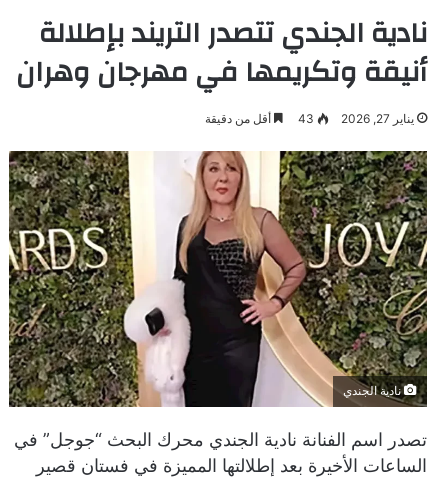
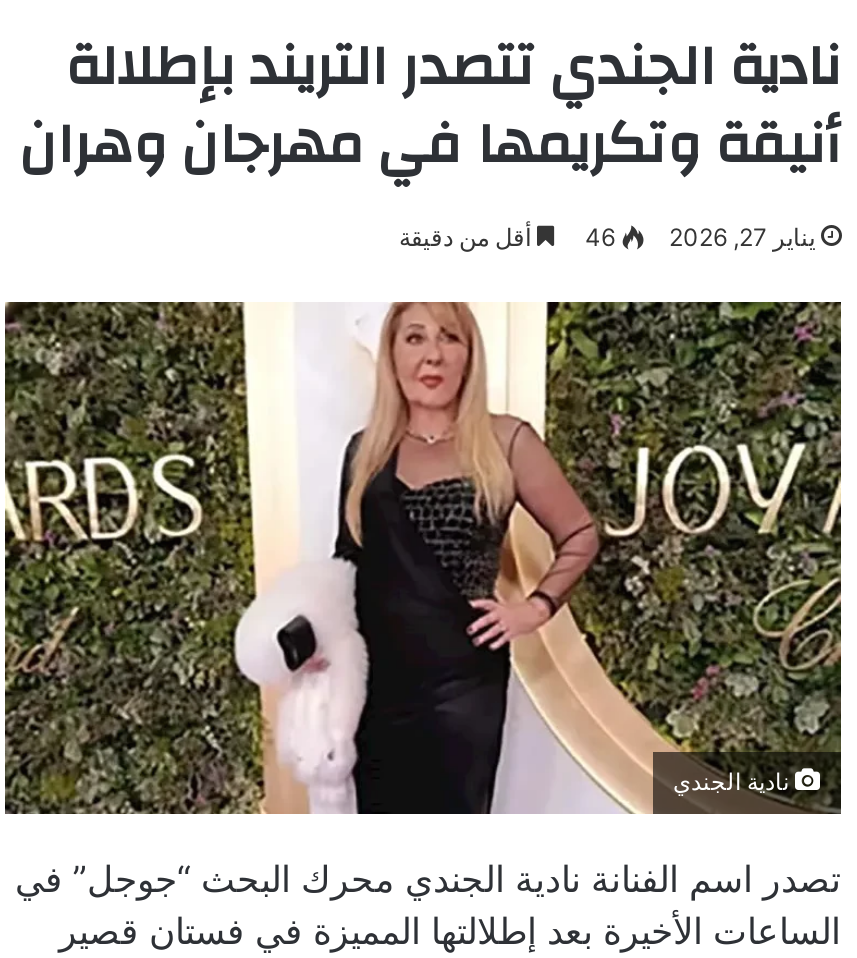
[298,111,314,126] 43 -> [585,223,615,253] 46

